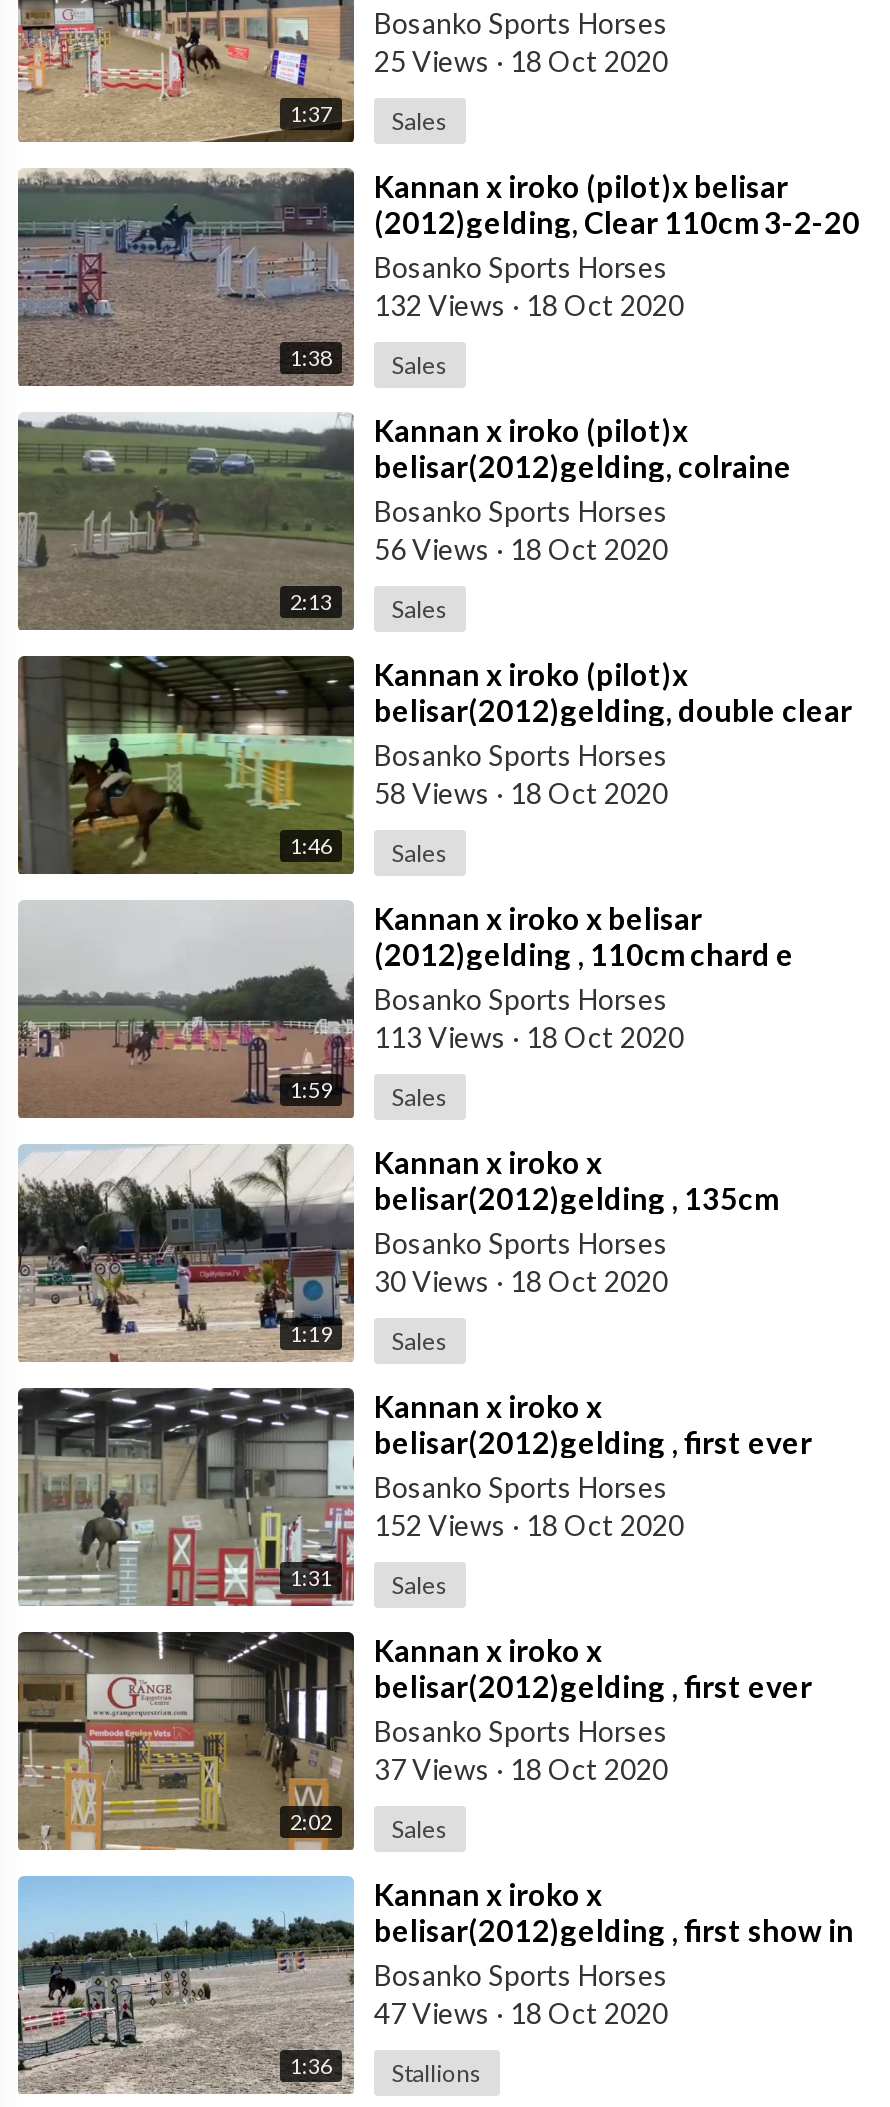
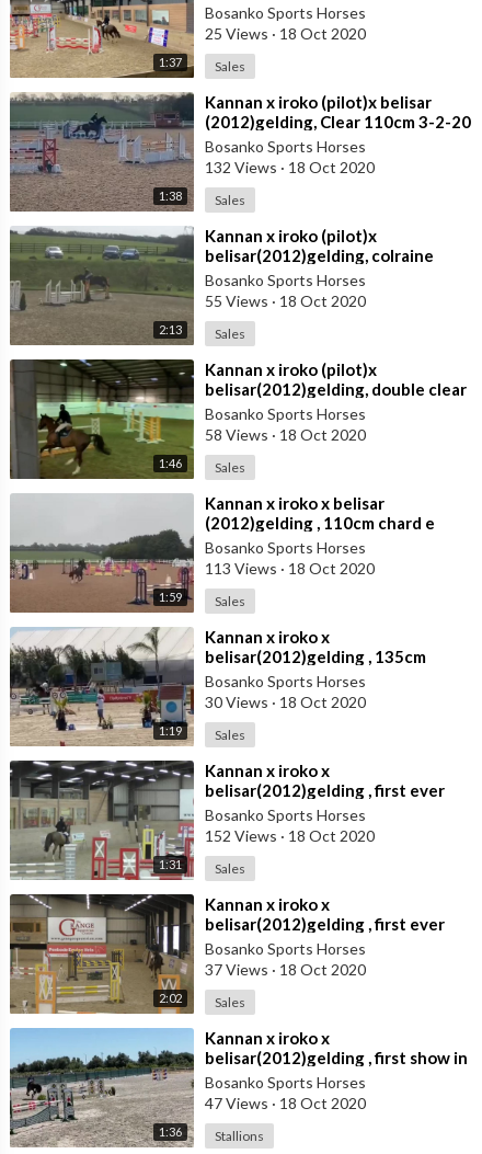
[374,532,668,566] 56 Views · 18 Oct 2020 -> [205,291,366,310] 55 Views · 18 Oct 2020

